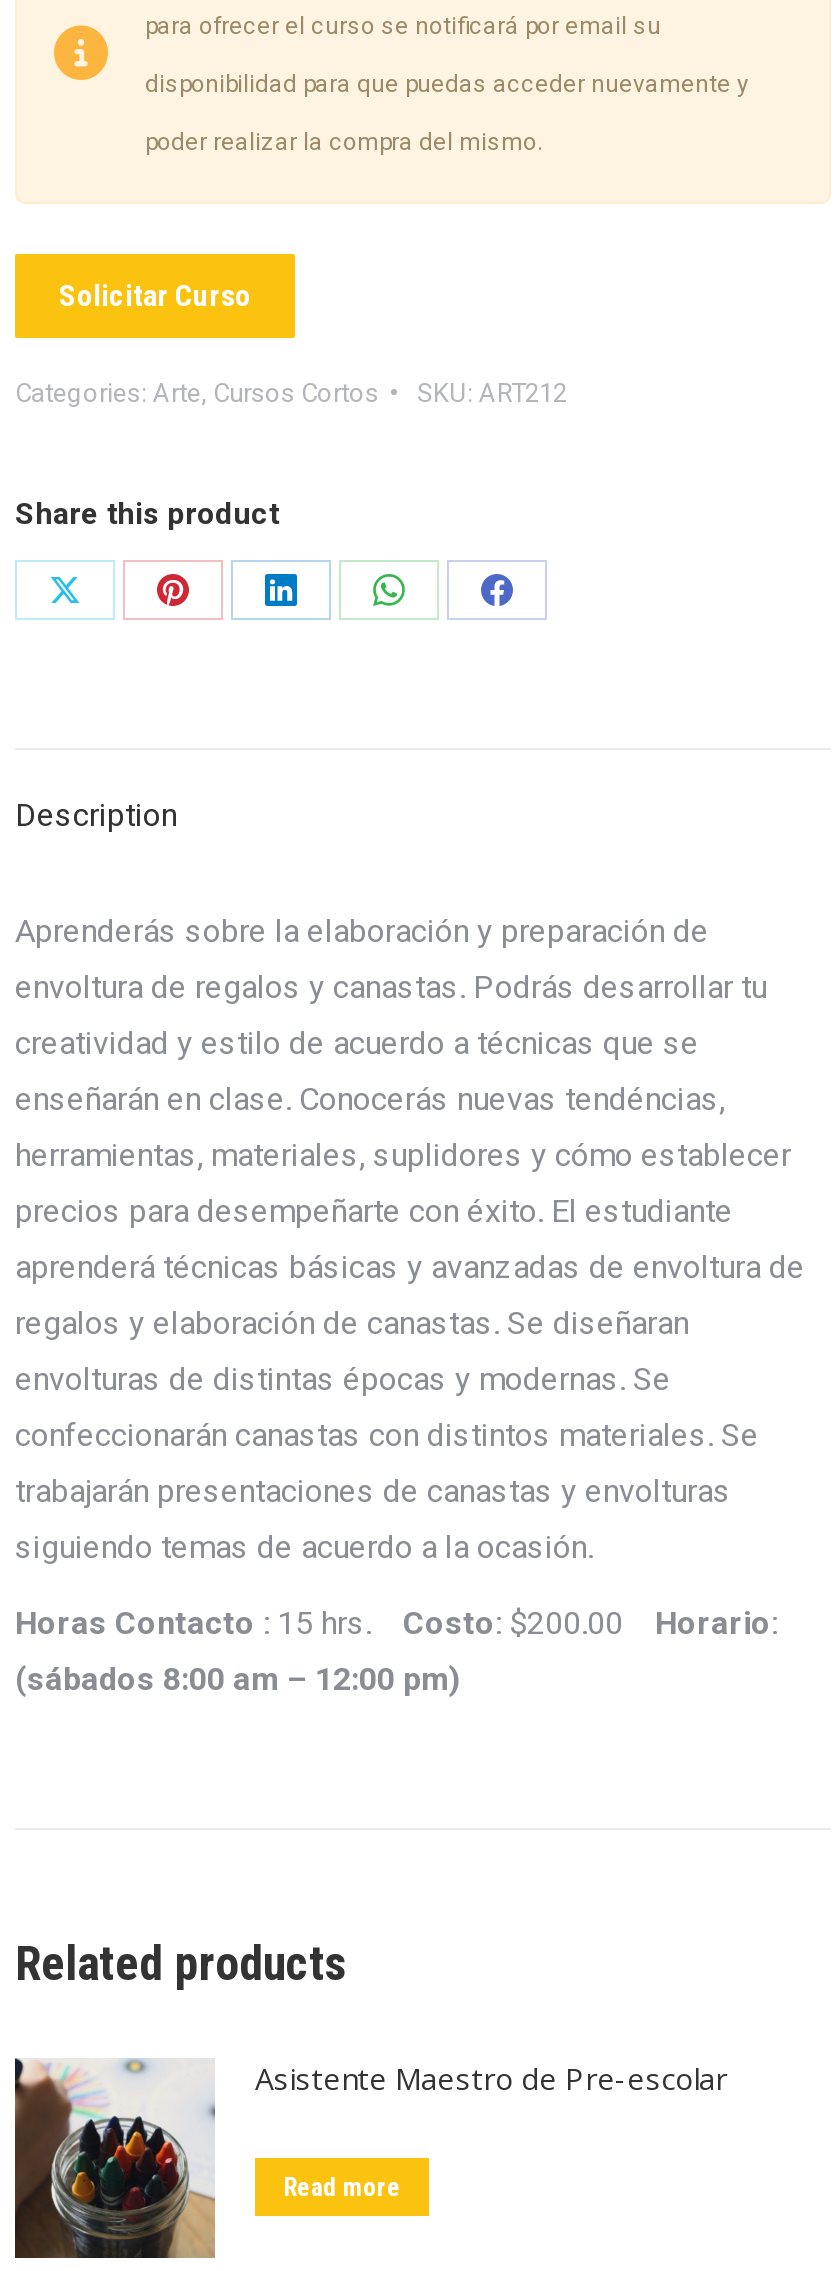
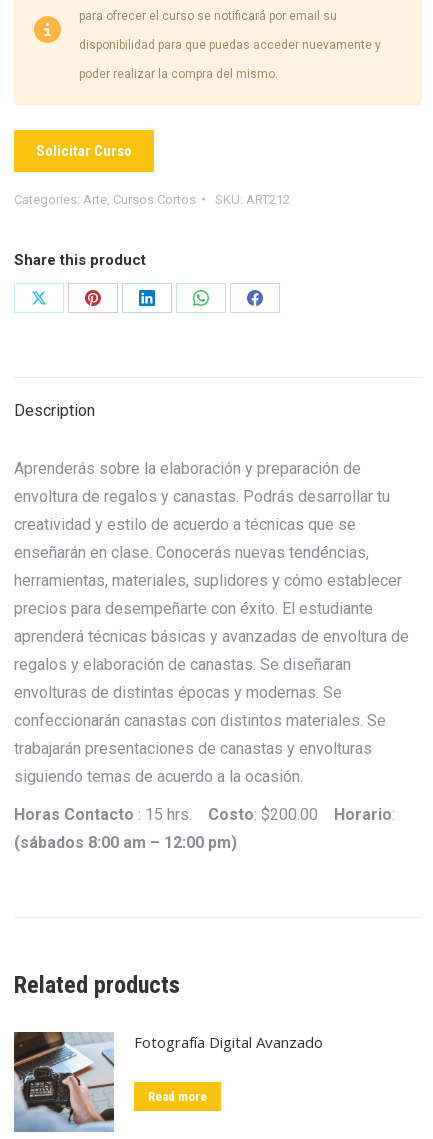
[13,2057,727,2260] [image] | Asistente Maestro de Pre-escolar -> [13,1031,323,1133] [image] | Fotografía Digital Avanzado

